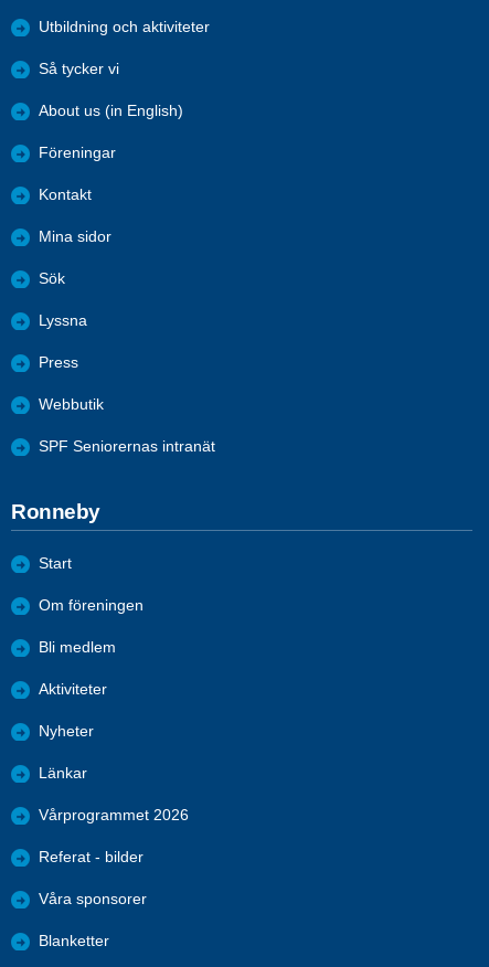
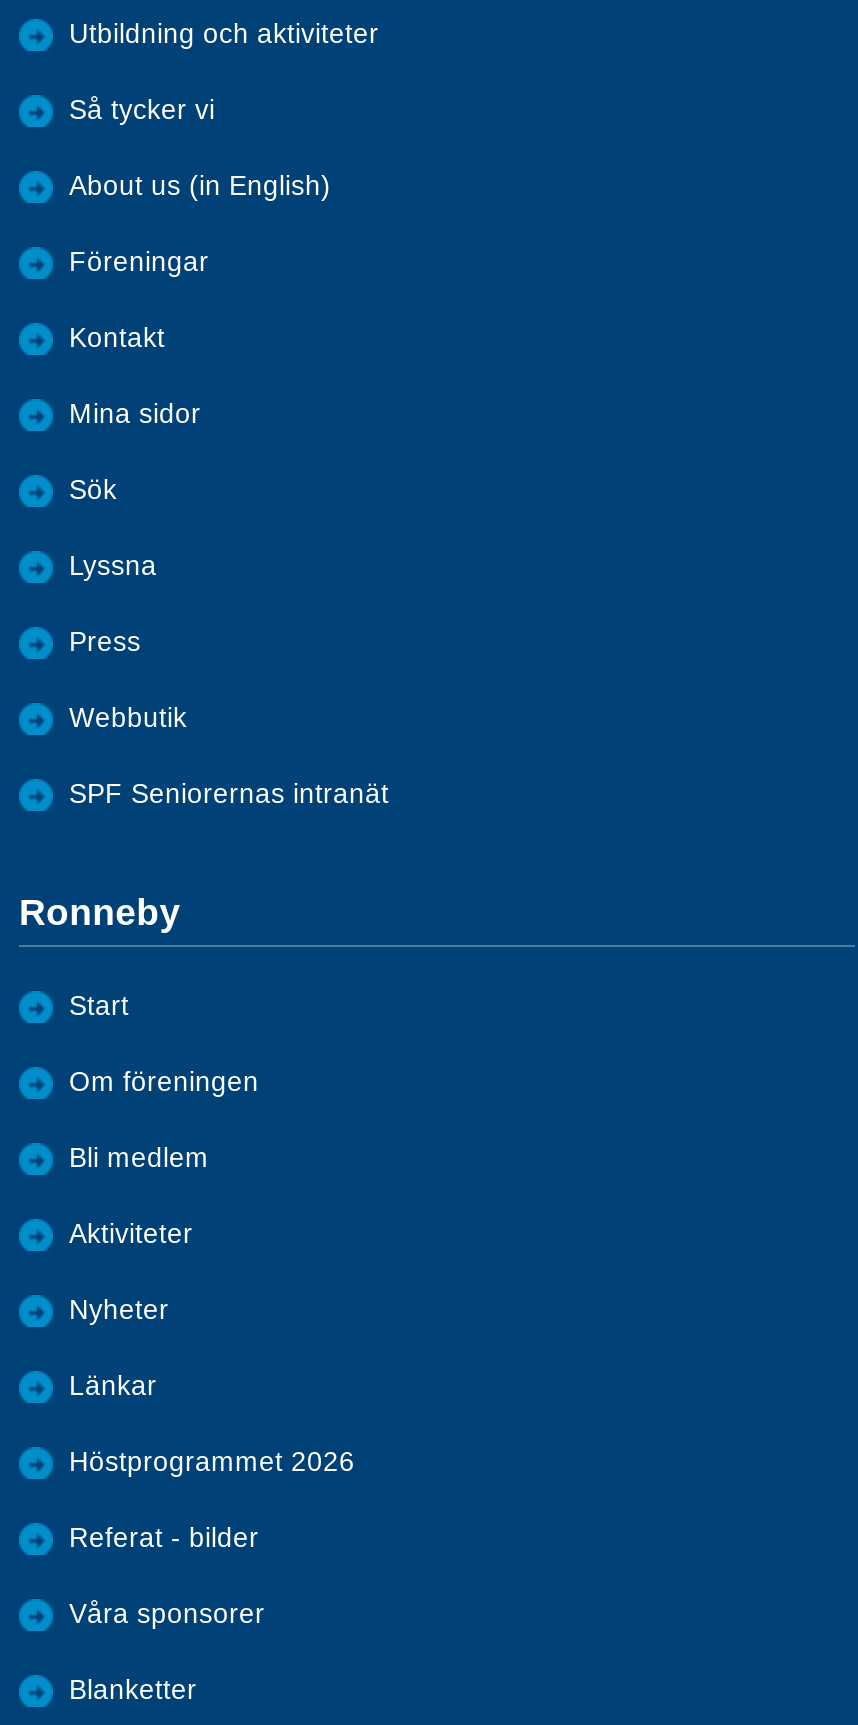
[39,807,189,824] Vårprogrammet 2026 -> [69,1448,355,1478] Höstprogrammet 2026

